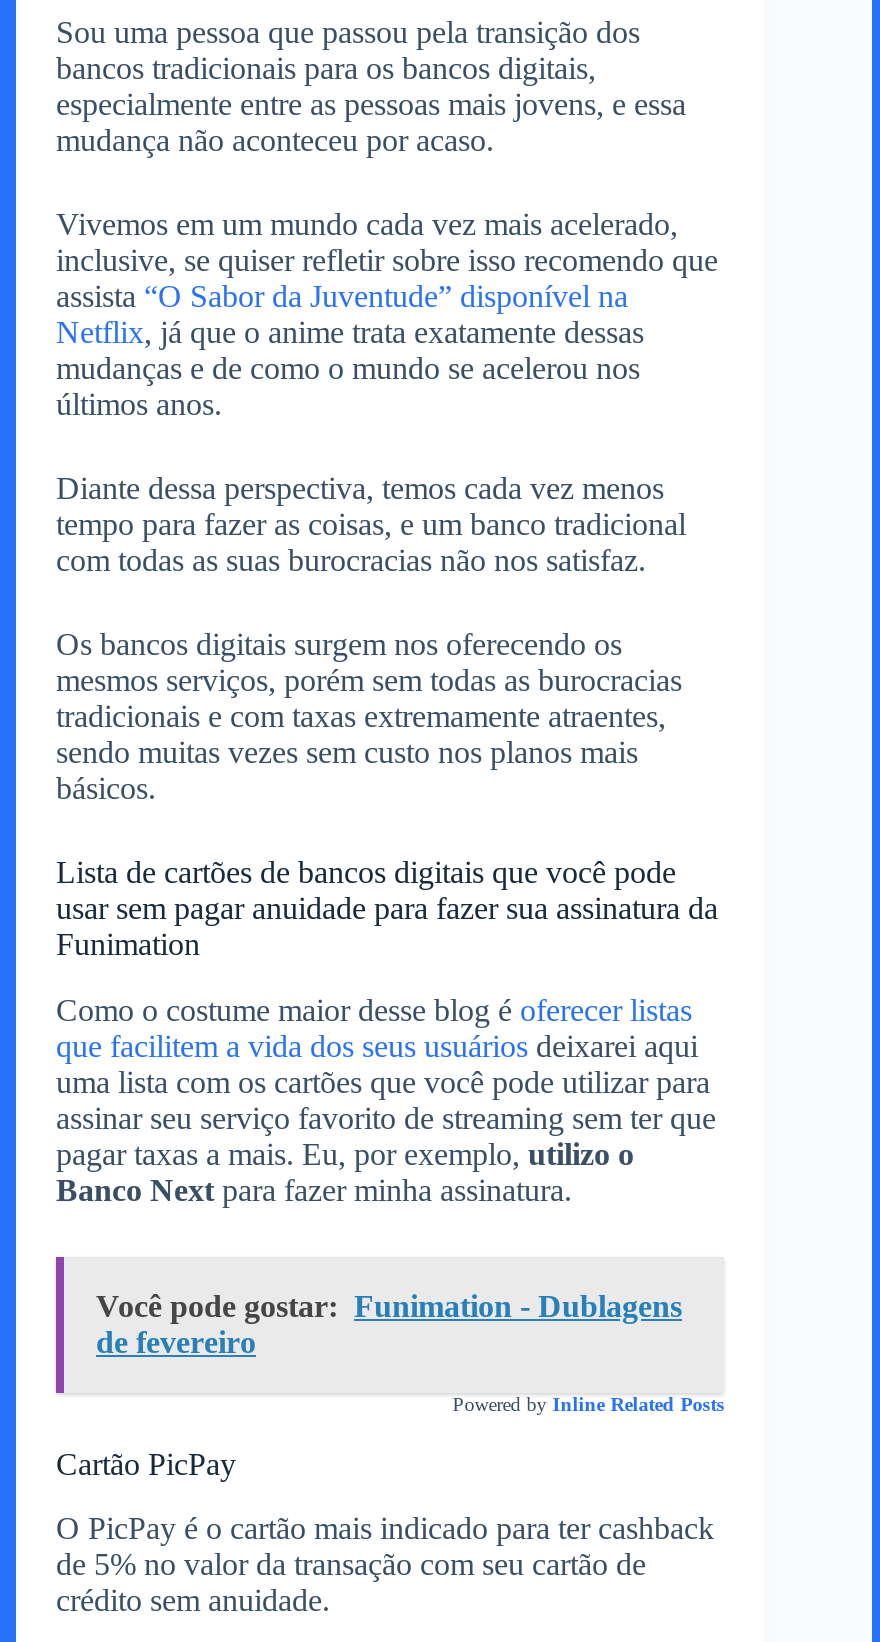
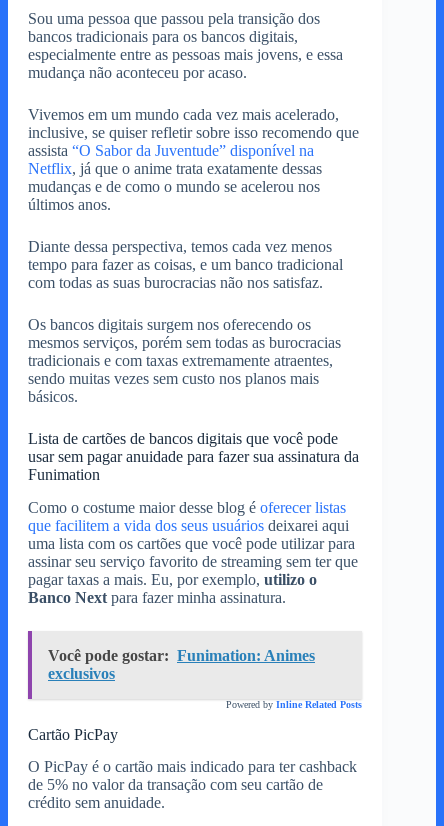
[96,1288,682,1358] Você pode gostar: Funimation - Dublagens | de fevereiro -> [48,646,315,681] Você pode gostar: Funimation: Animes | exclusivos

